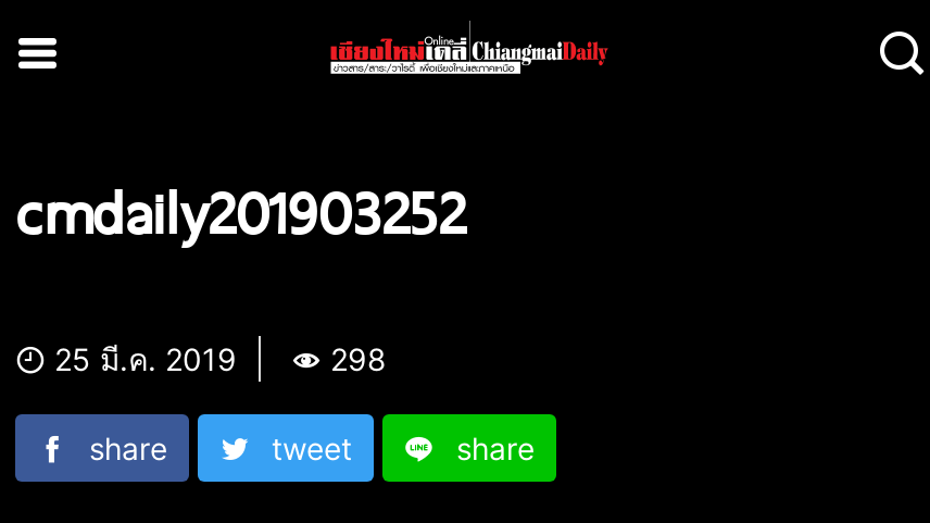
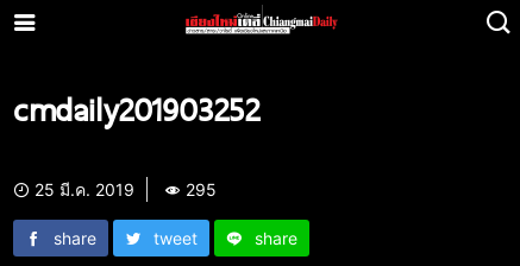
[322,340,387,377] 298 -> [181,179,217,199] 295

